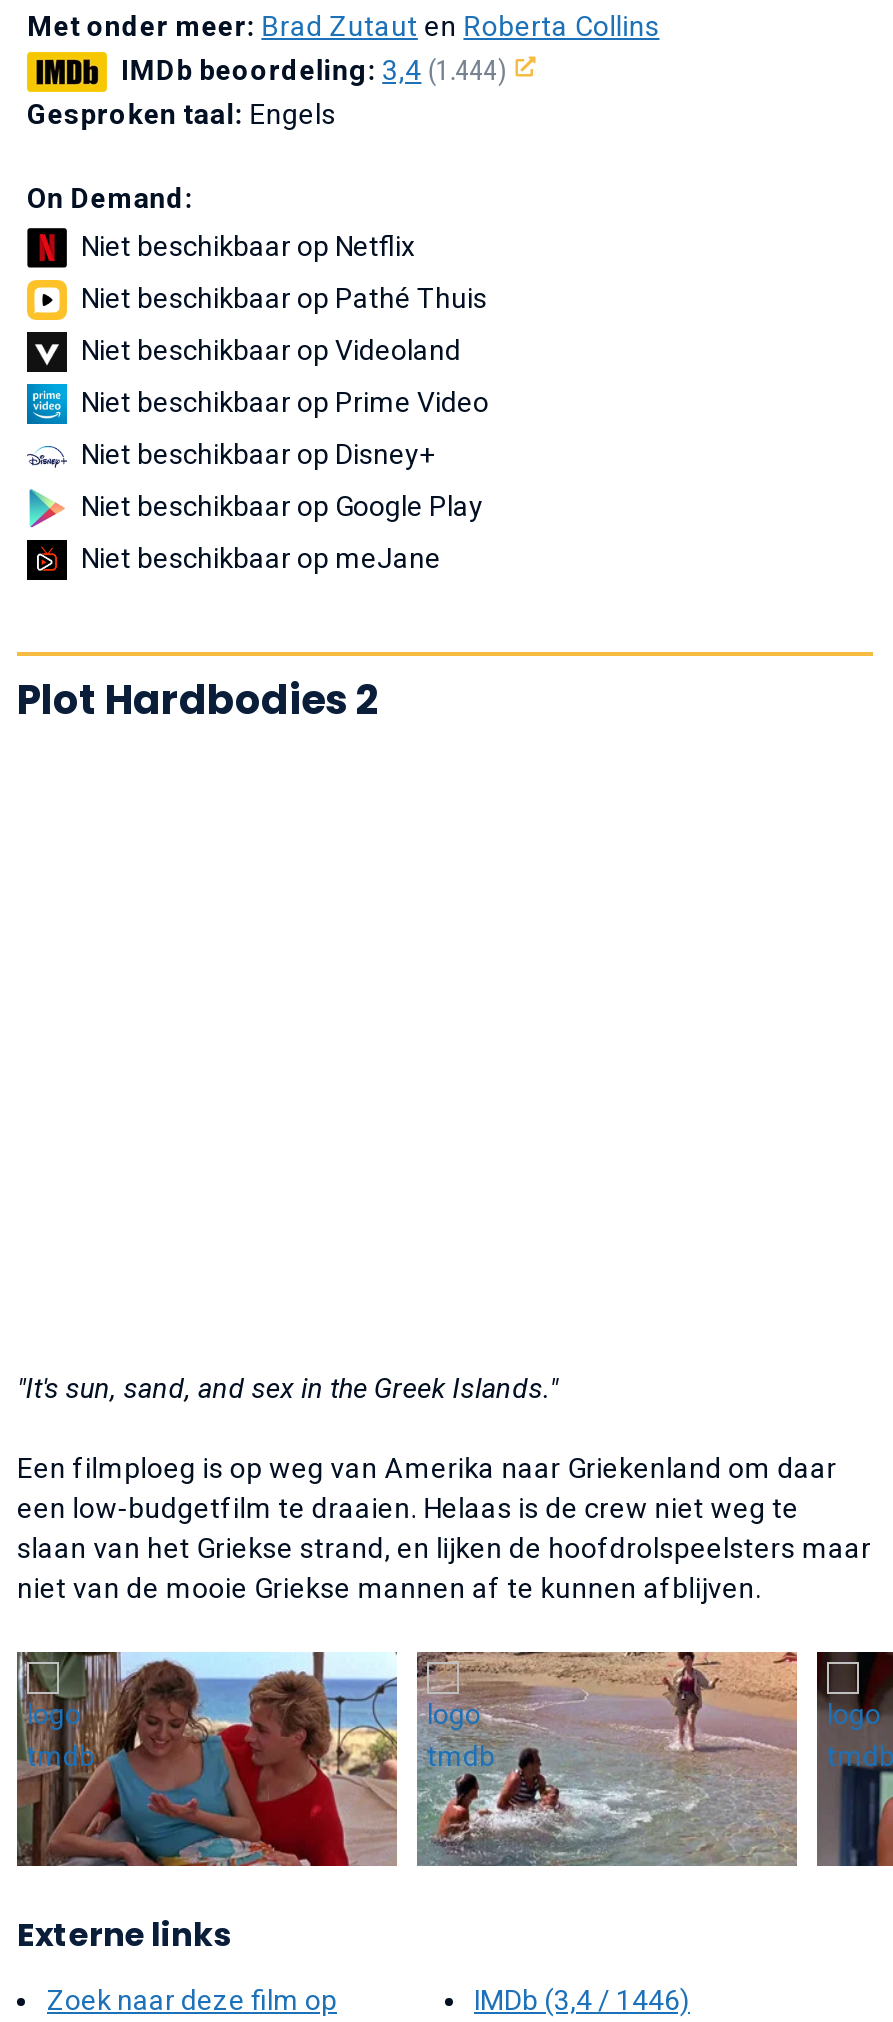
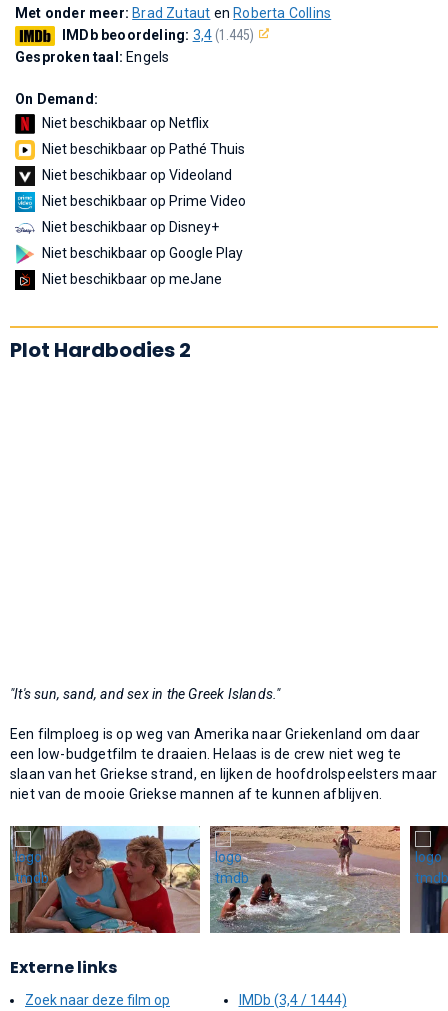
[121,54,505,86] IMDb beoordeling: 3,4 (1.444) -> [62,27,254,43] IMDb beoordeling: 3,4 (1.445)
[474,1984,690,2016] IMDb (3,4 / 1446) -> [238,992,346,1008] IMDb (3,4 / 1444)

